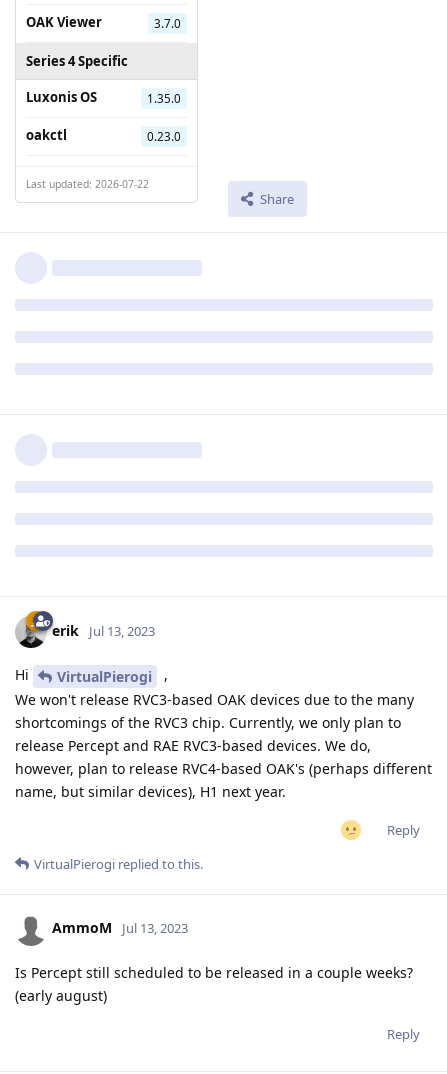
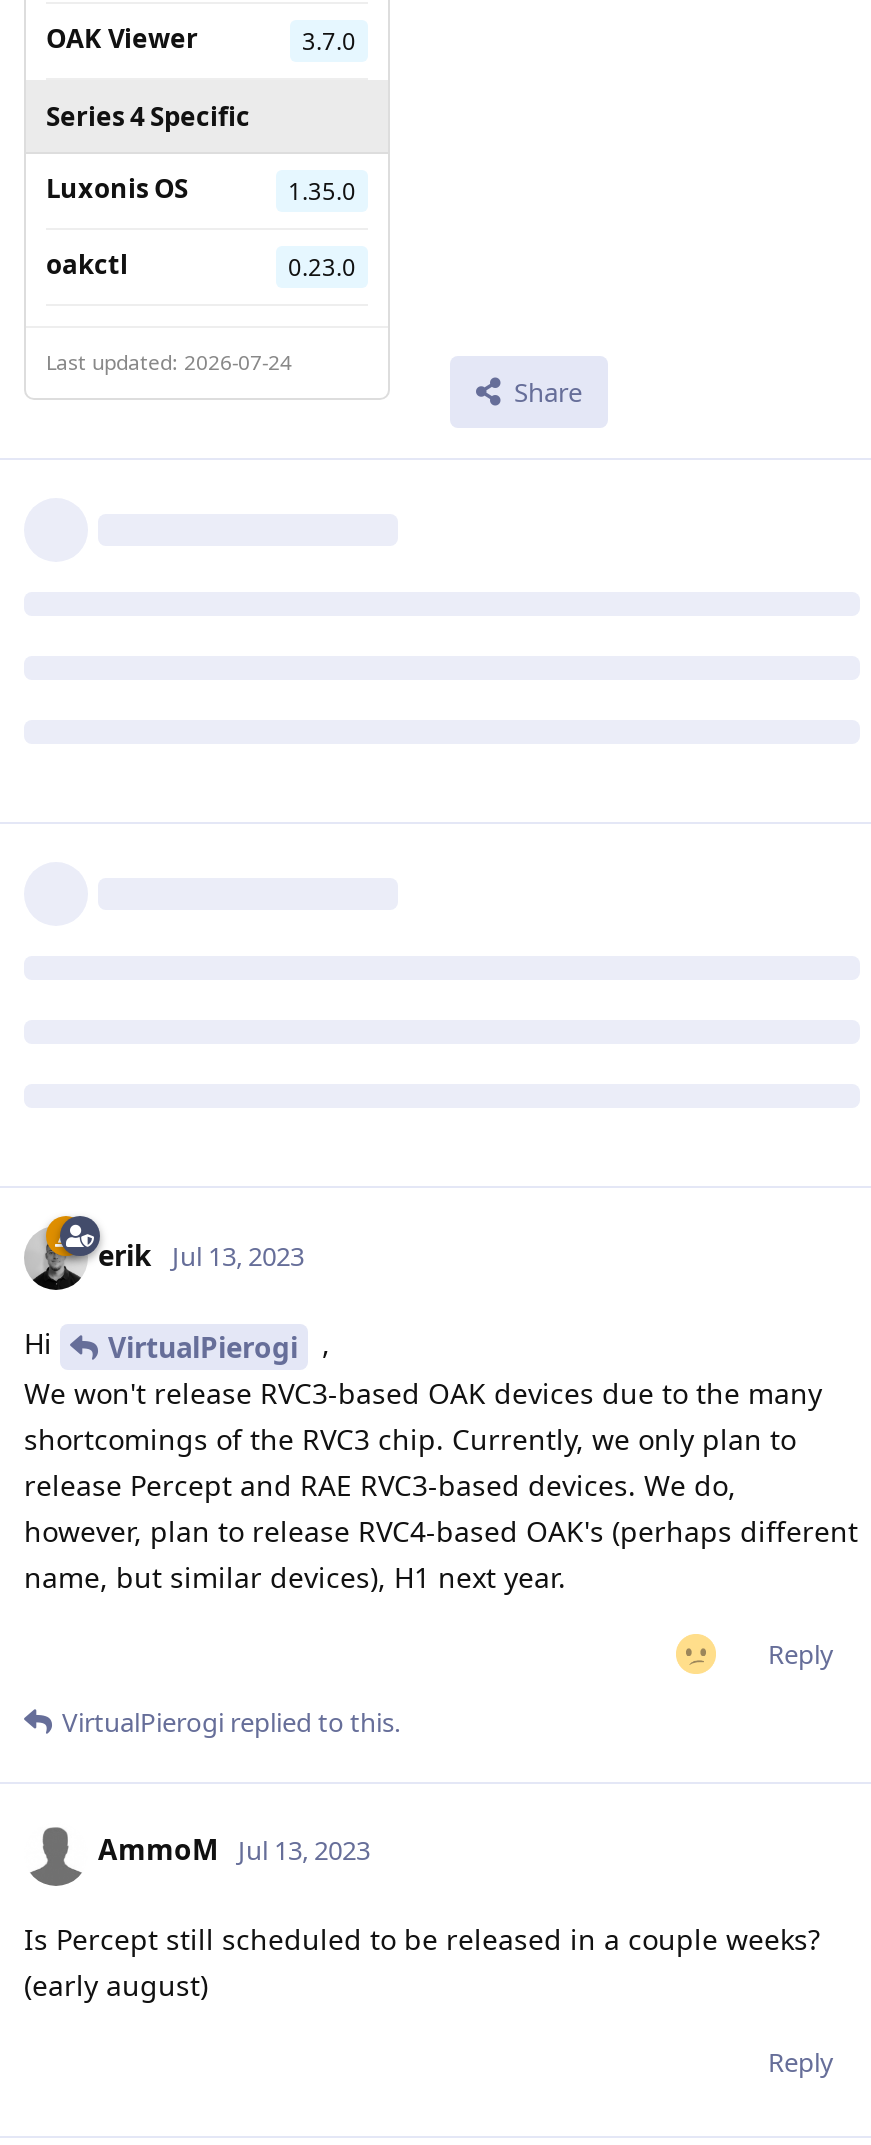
[26,177,149,191] Last updated: 2026-07-22 -> [46,348,292,376] Last updated: 2026-07-24

